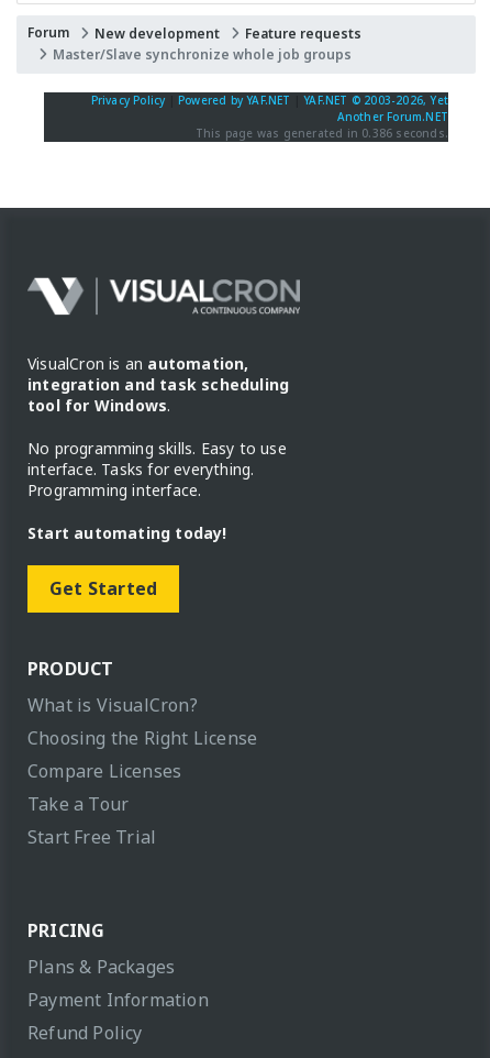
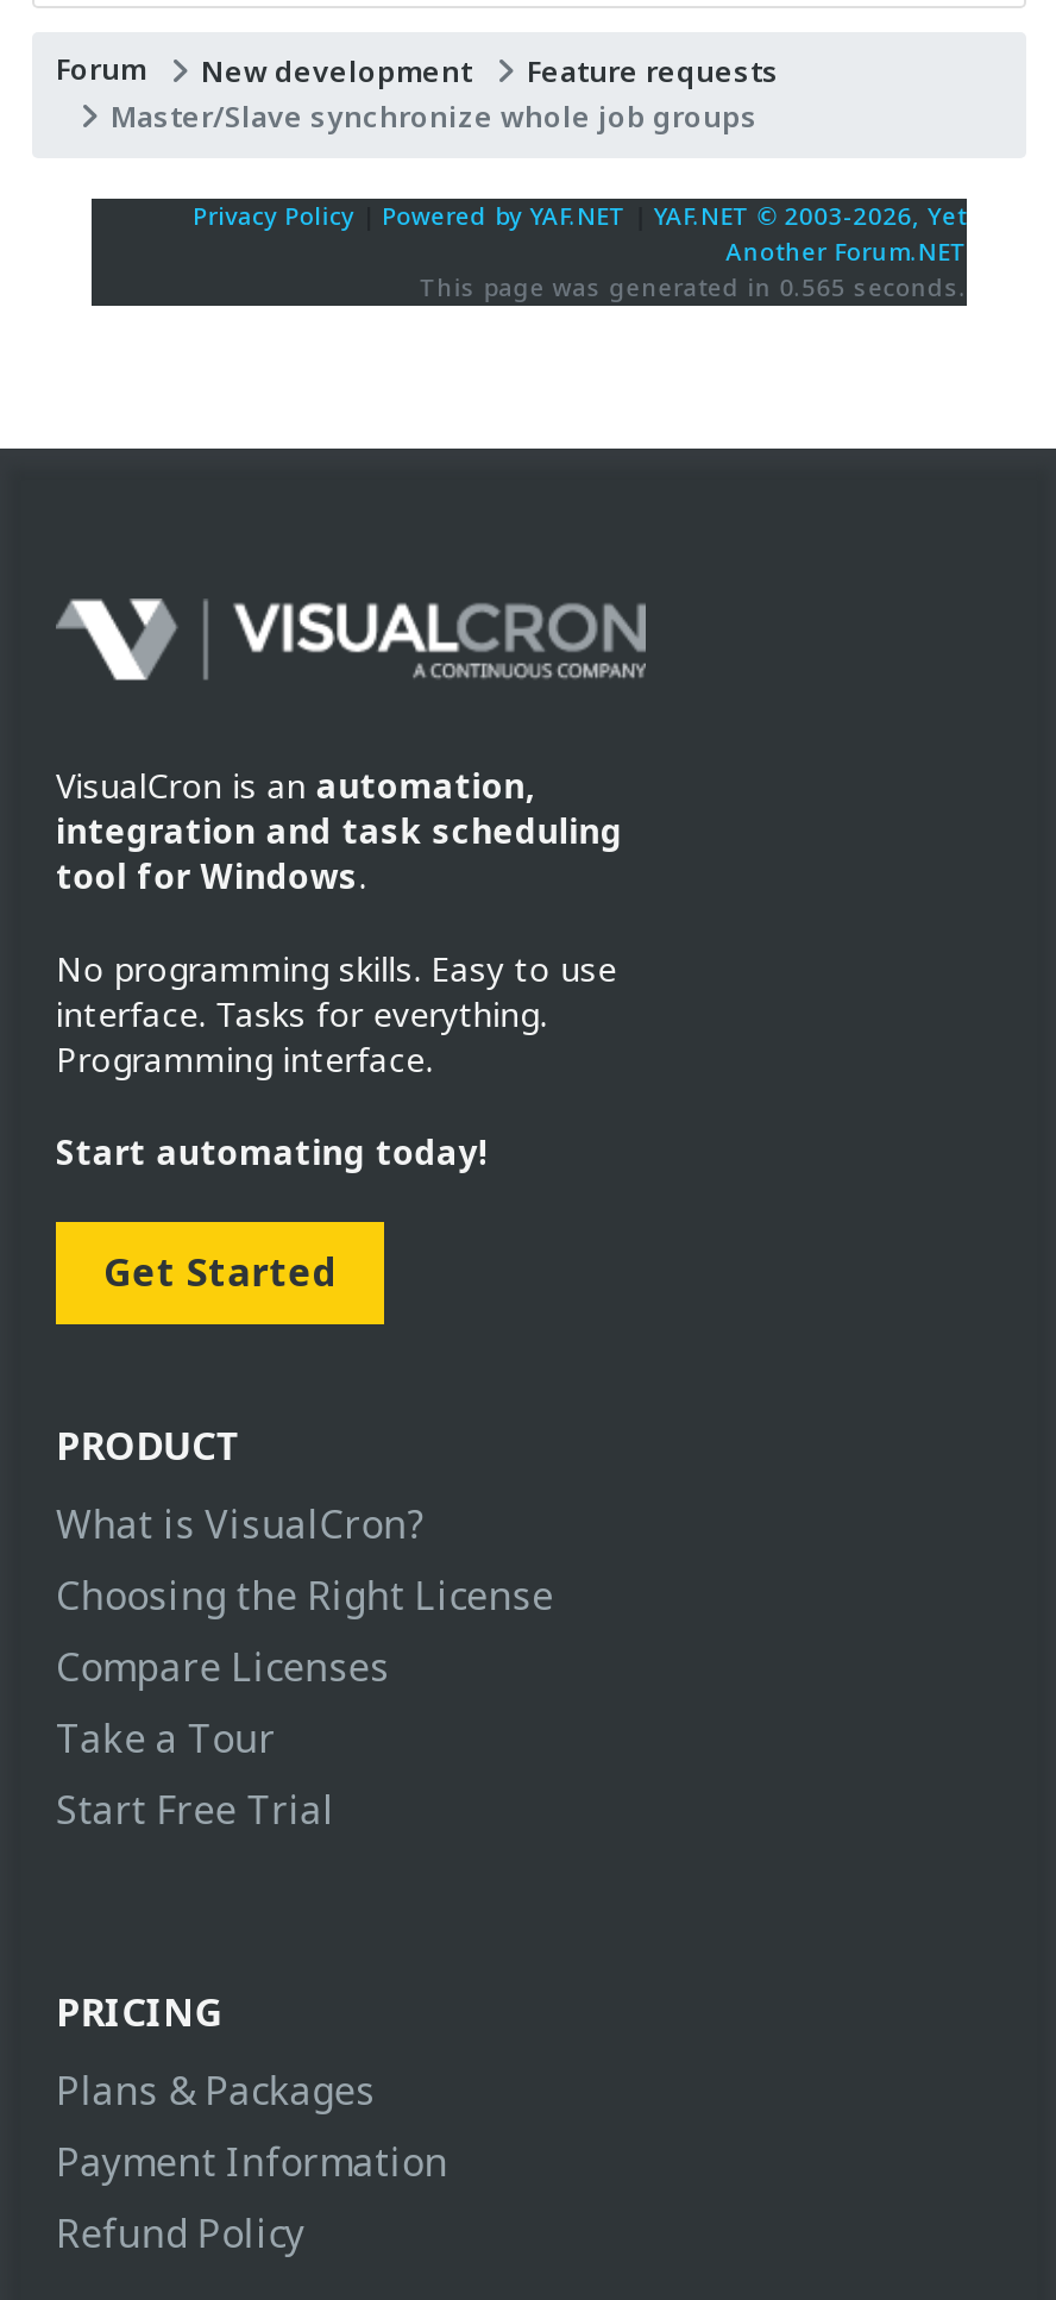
[195,126,448,141] This page was generated in 0.386 seconds. -> [419,271,967,304] This page was generated in 0.565 seconds.

